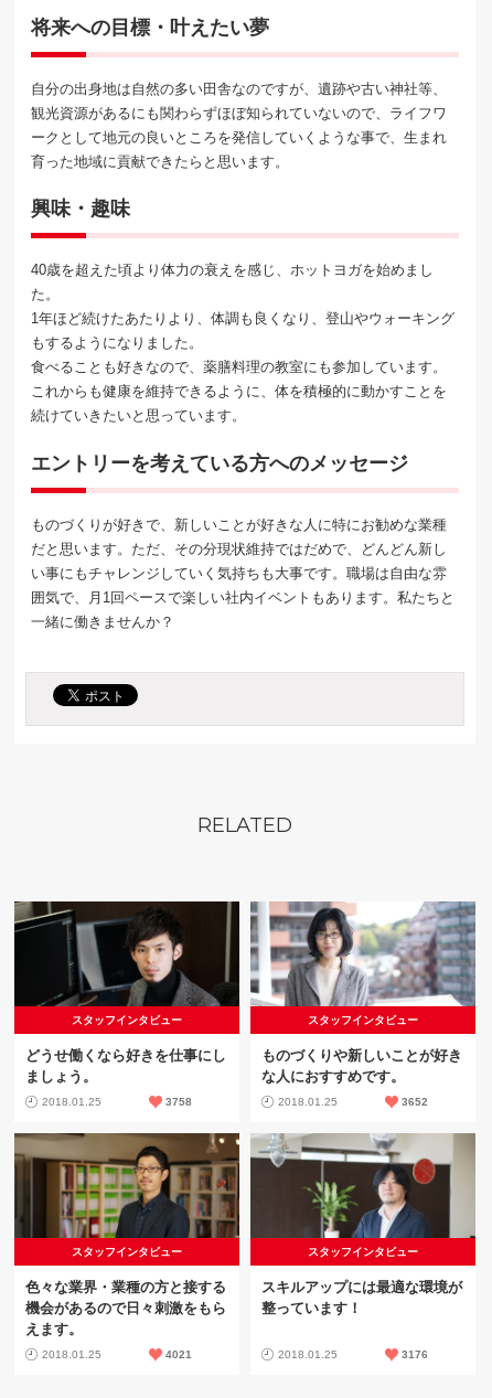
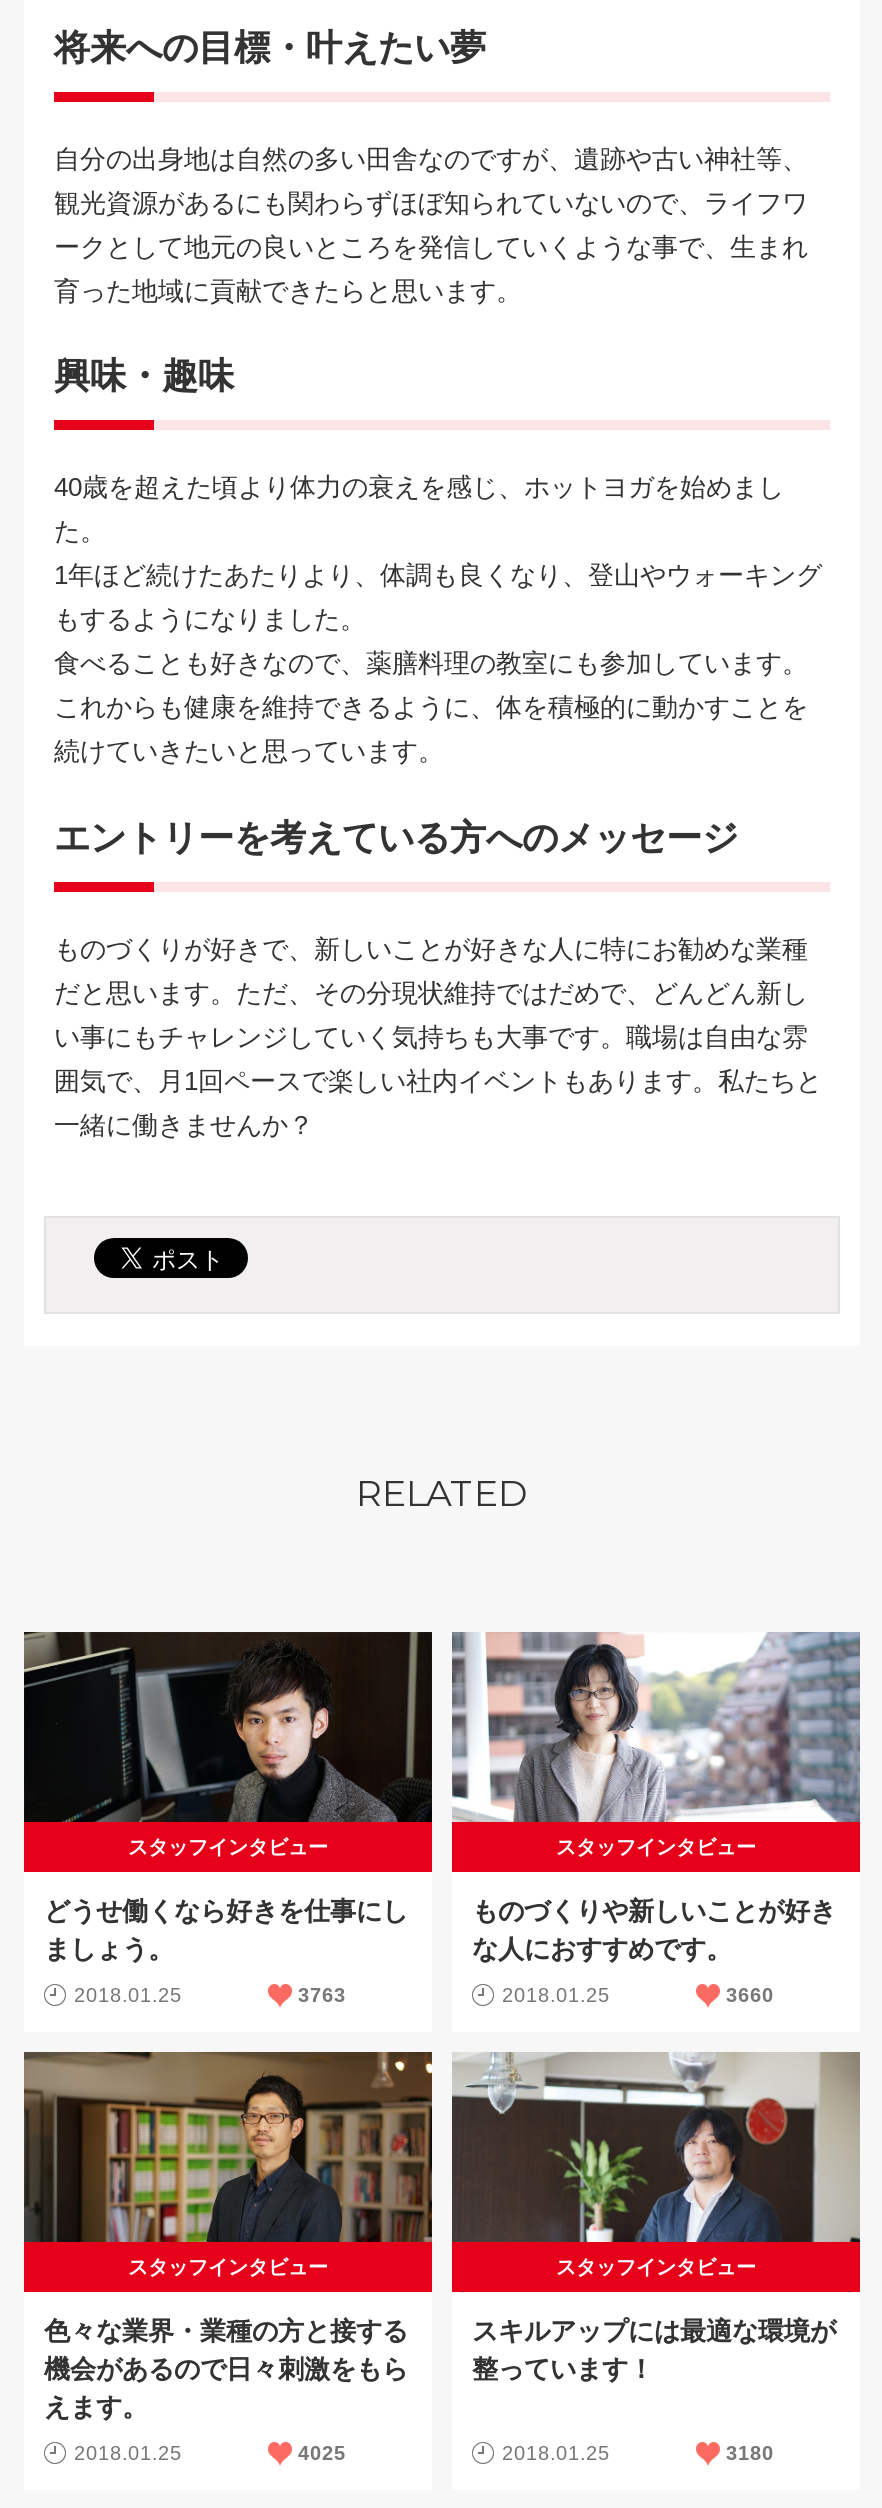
[165,1096,192,1108] 3758 -> [298,1985,346,2007] 3763
[402,1096,428,1108] 3652 -> [726,1985,774,2007] 3660
[165,1349,192,1361] 4021 -> [298,2443,346,2465] 4025
[402,1349,428,1361] 3176 -> [726,2443,774,2465] 3180

